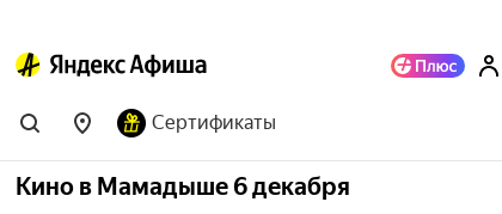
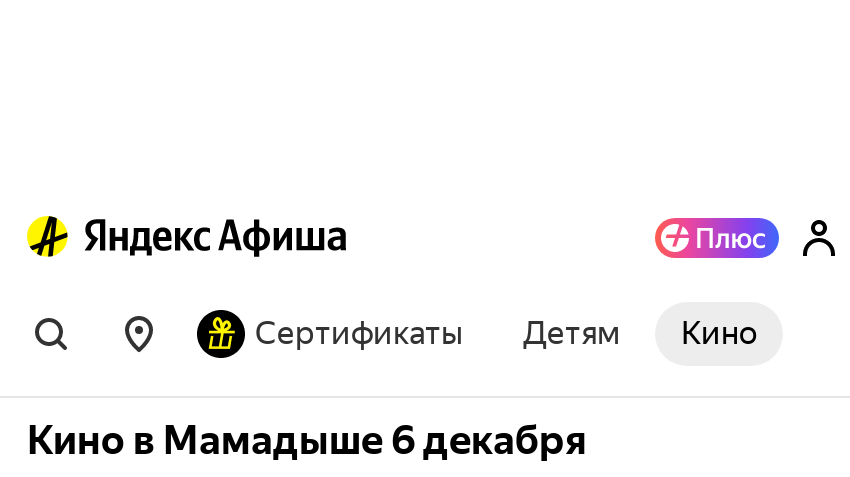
none -> [523,314,757,352] Детям | Кино

